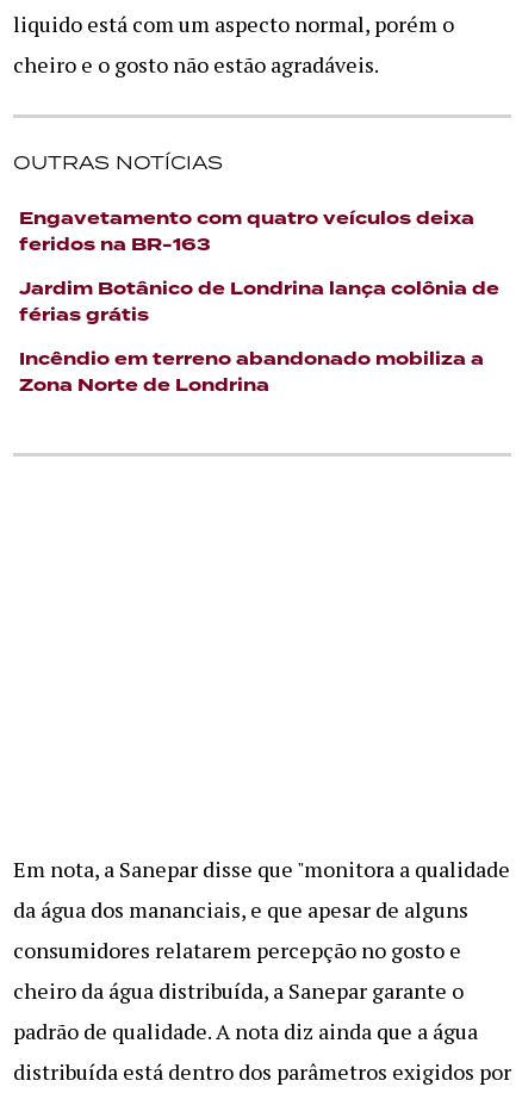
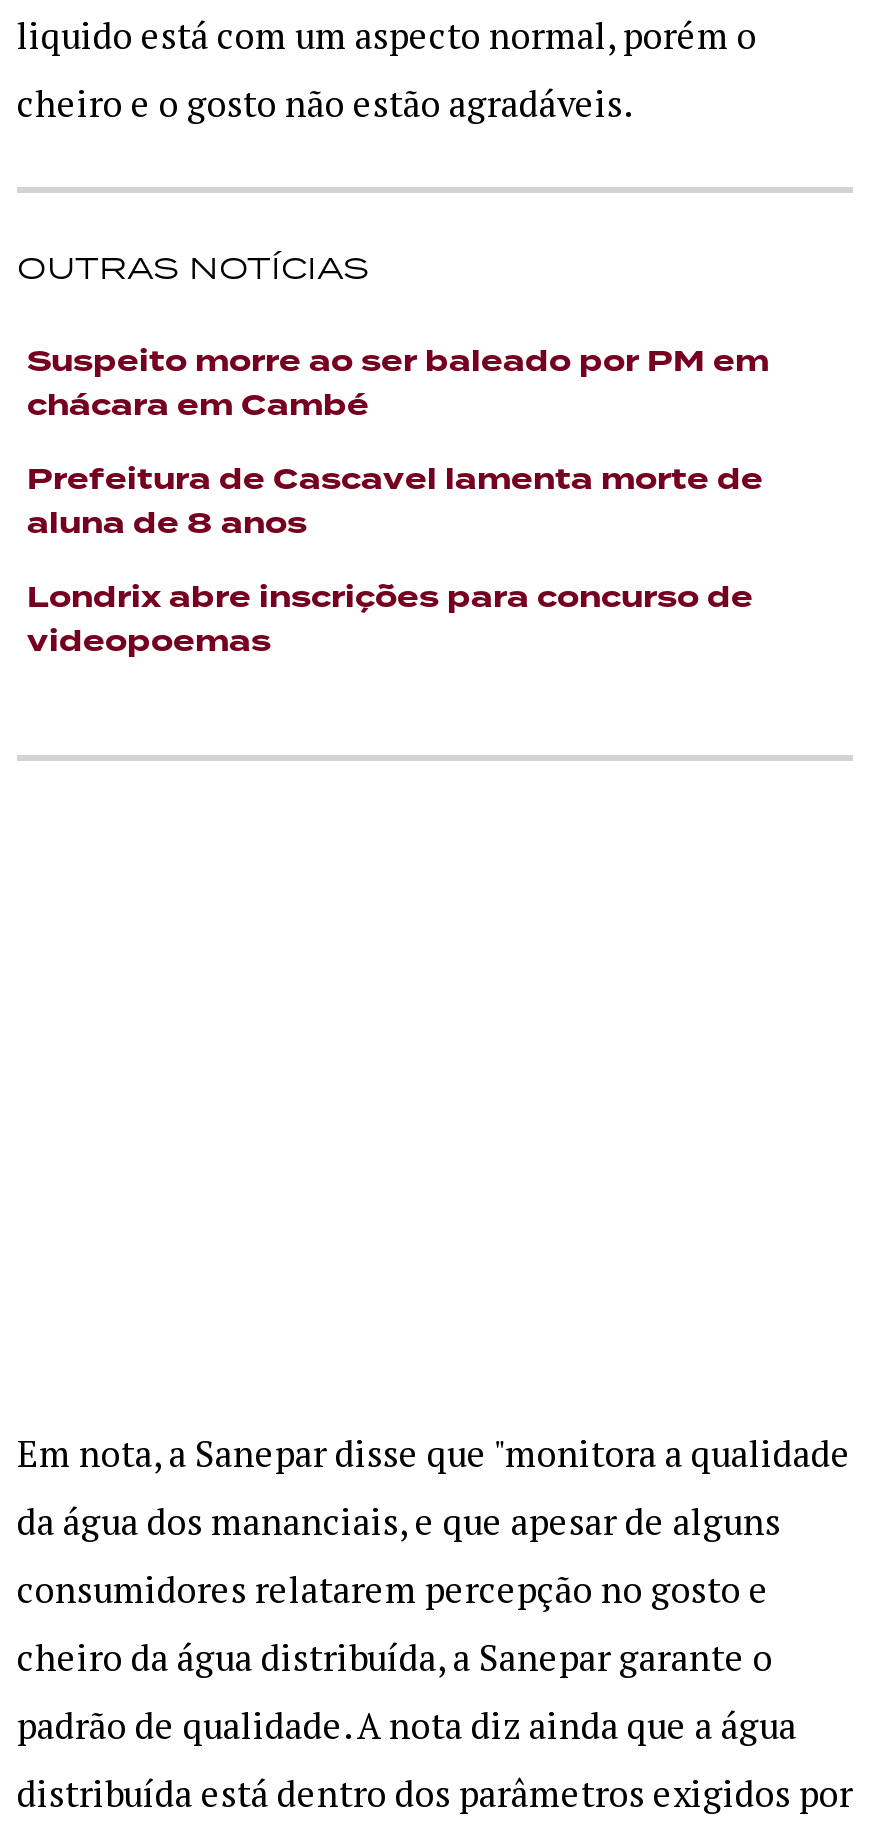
[19,206,474,257] Engavetamento com quatro veículos deixa | feridos na BR-163 -> [27,341,769,427] Suspeito morre ao ser baleado por PM em | chácara em Cambé
[19,277,499,328] Jardim Botânico de Londrina lança colônia de | férias grátis -> [27,459,763,545] Prefeitura de Cascavel lamenta morte de | aluna de 8 anos
[19,347,484,398] Incêndio em terreno abandonado mobiliza a | Zona Norte de Londrina -> [27,577,753,663] Londrix abre inscrições para concurso de | videopoemas

